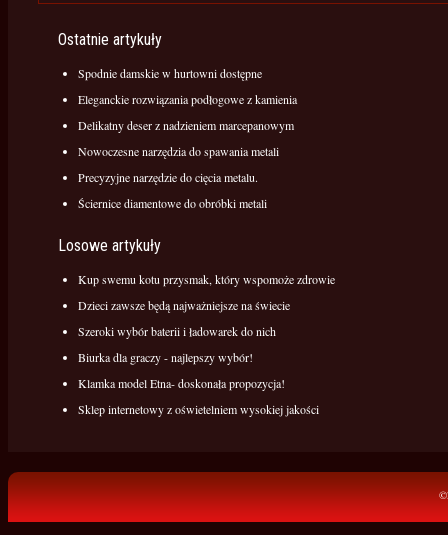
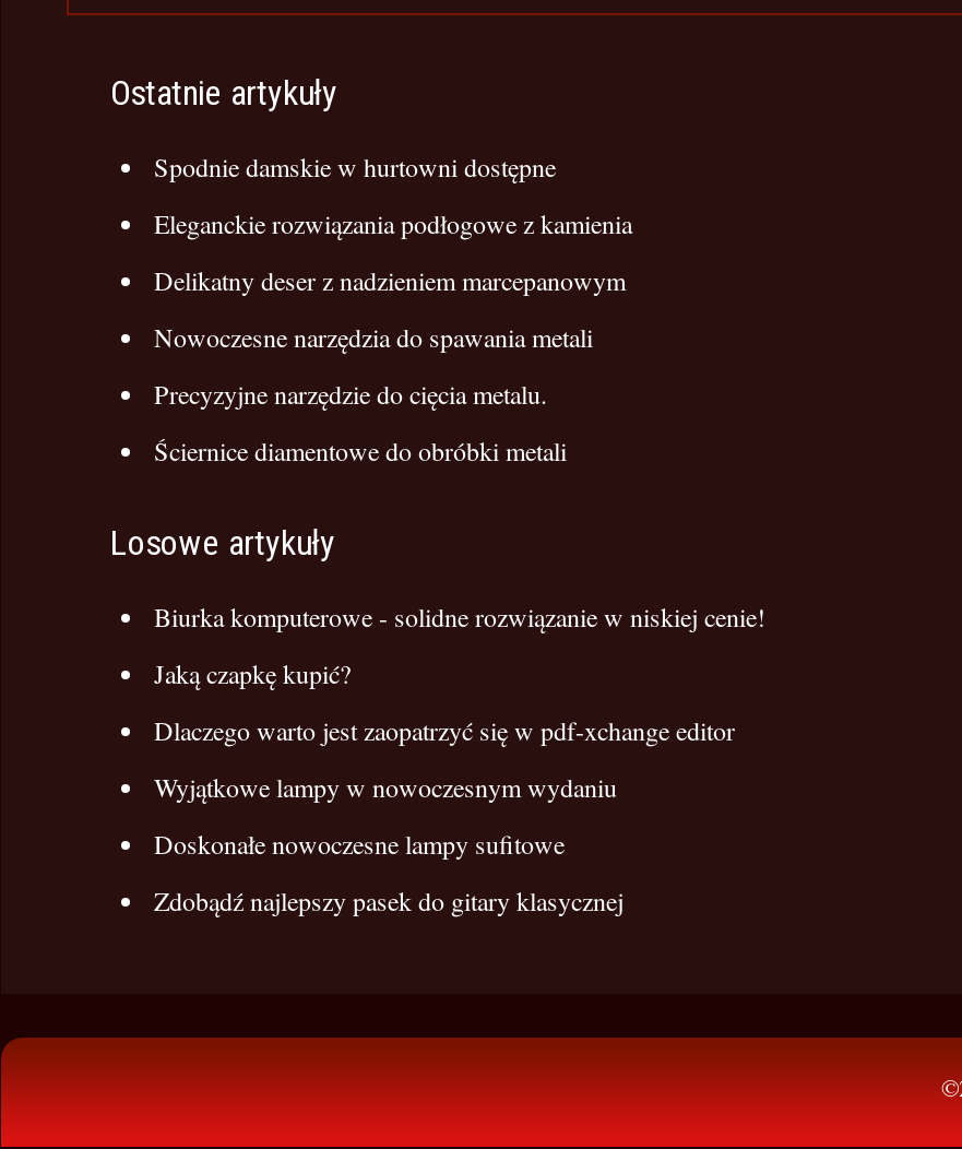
[78,271,335,287] Kup swemu kotu przysmak, który wspomoże zdrowie -> [154,599,765,633] Biurka komputerowe - solidne rozwiązanie w niskiej cenie!
[78,297,290,313] Dzieci zawsze będą najważniejsze na świecie -> [154,655,351,690] Jaką czapkę kupić?
[78,323,276,339] Szeroki wybór baterii i ładowarek do nich -> [154,712,735,747] Dlaczego warto jest zaopatrzyć się w pdf-xchange editor
[78,349,253,365] Biurka dla graczy - najlepszy wybór! -> [154,769,617,804] Wyjątkowe lampy w nowoczesnym wydaniu
[78,375,285,391] Klamka model Etna- doskonała propozycja! -> [154,826,565,861] Doskonałe nowoczesne lampy sufitowe
[78,401,319,417] Sklep internetowy z oświetelniem wysokiej jakości -> [154,883,623,917] Zdobądź najlepszy pasek do gitary klasycznej

